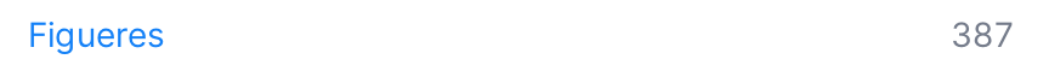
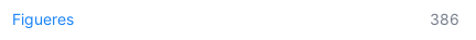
[951,12,1014,53] 387 -> [430,9,459,28] 386

